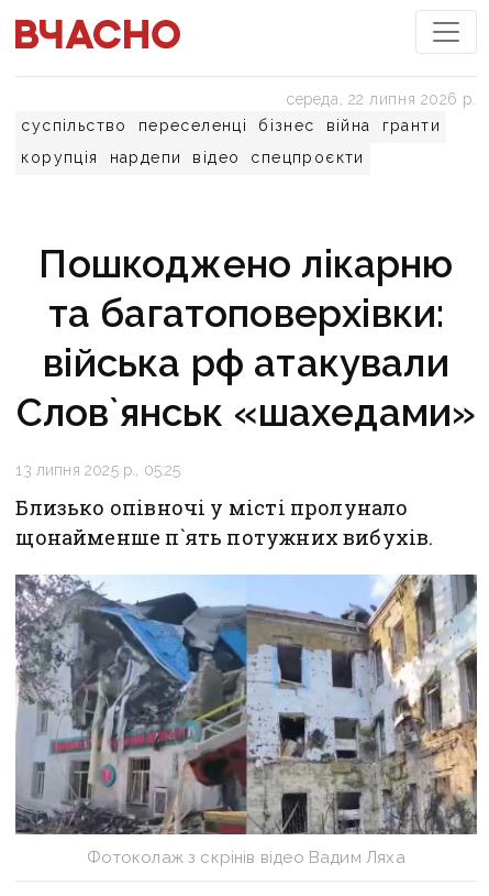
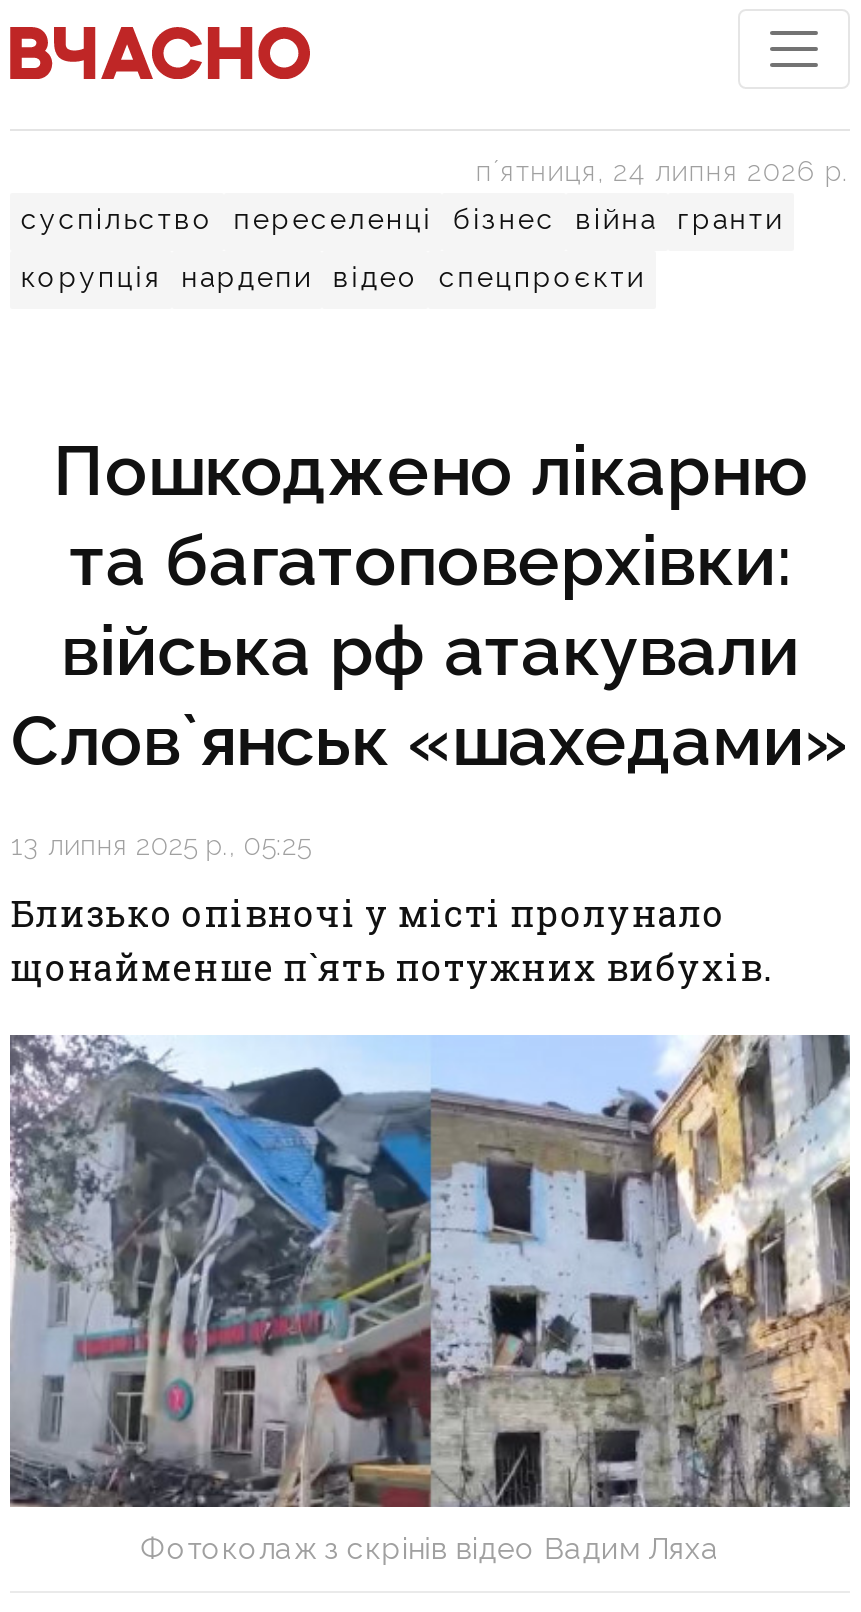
[287,90,476,108] середа, 22 липня 2026 р. -> [476,155,849,187] пʼятниця, 24 липня 2026 р.

